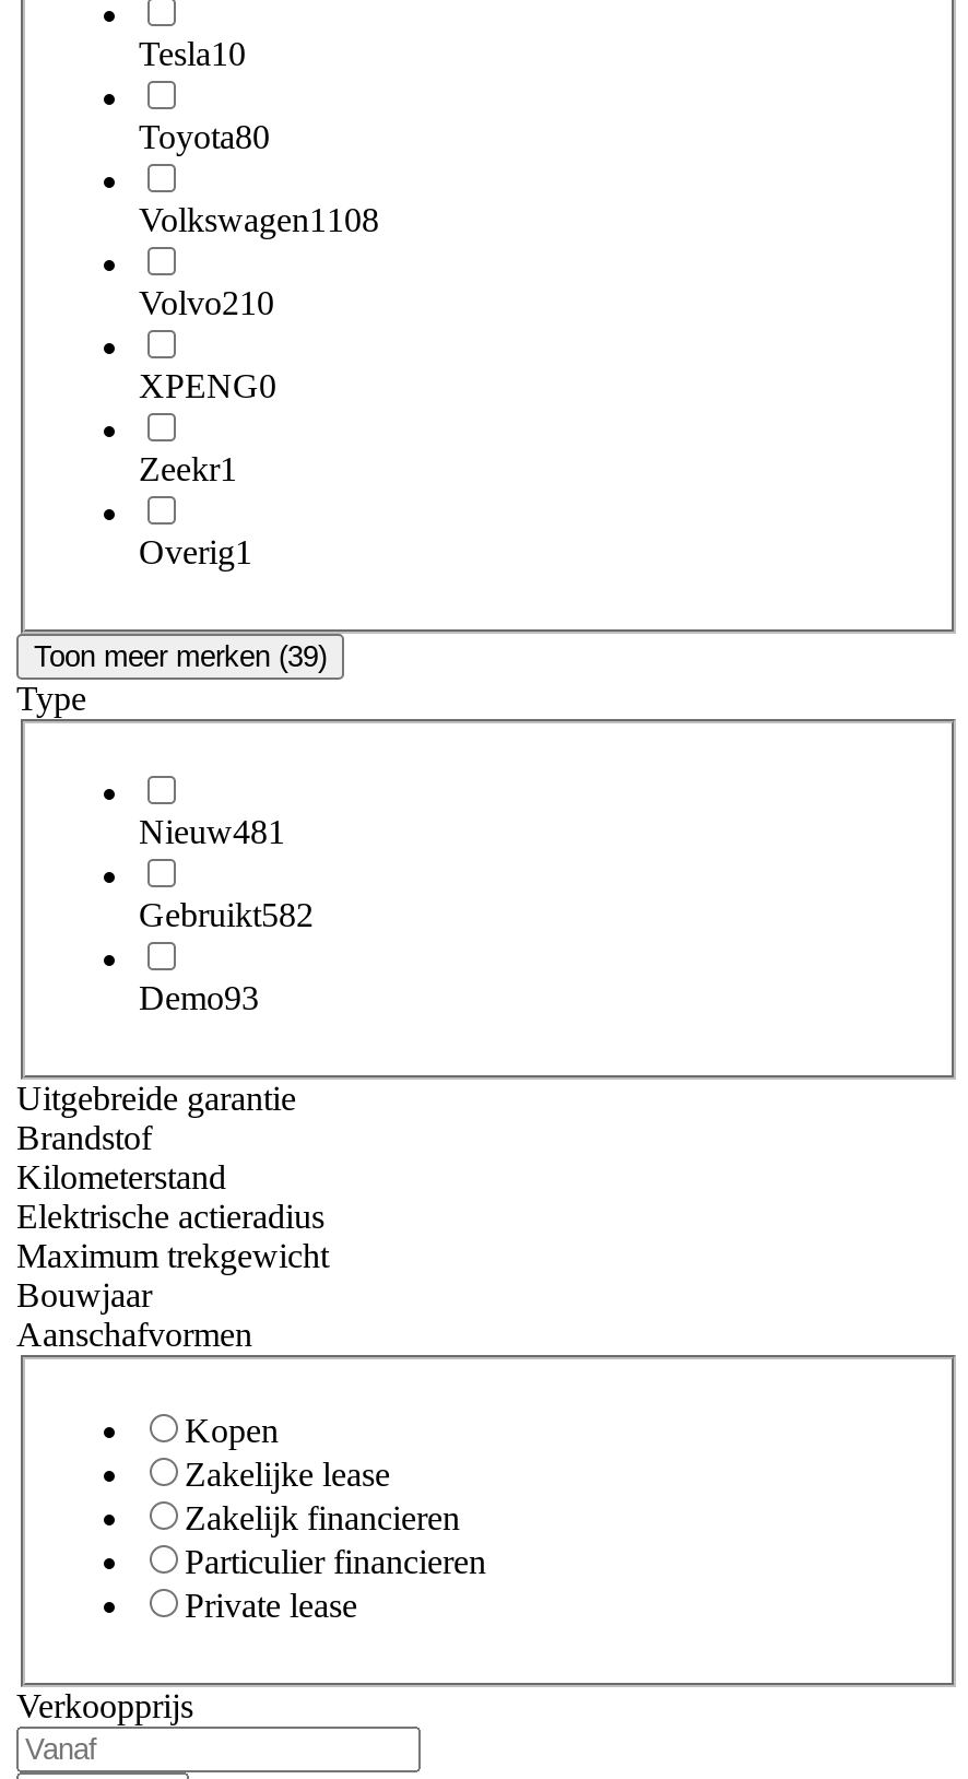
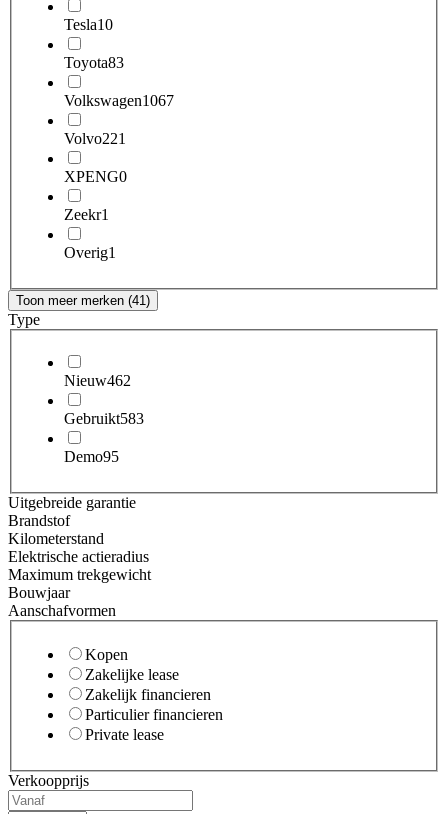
[139,117,270,154] Toyota80 -> [64,54,124,71] Toyota83
[139,200,379,237] Volkswagen1108 -> [64,92,174,109] Volkswagen1067
[139,283,274,320] Volvo210 -> [64,130,126,147] Volvo221
[34,639,327,672] Toon meer merken (39) -> [16,293,150,308] Toon meer merken (41)
[139,813,285,851] Nieuw481 -> [64,372,131,389] Nieuw462
[139,896,314,934] Gebruikt582 -> [64,410,144,427] Gebruikt583
[139,980,259,1017] Demo93 -> [64,448,119,465] Demo95

